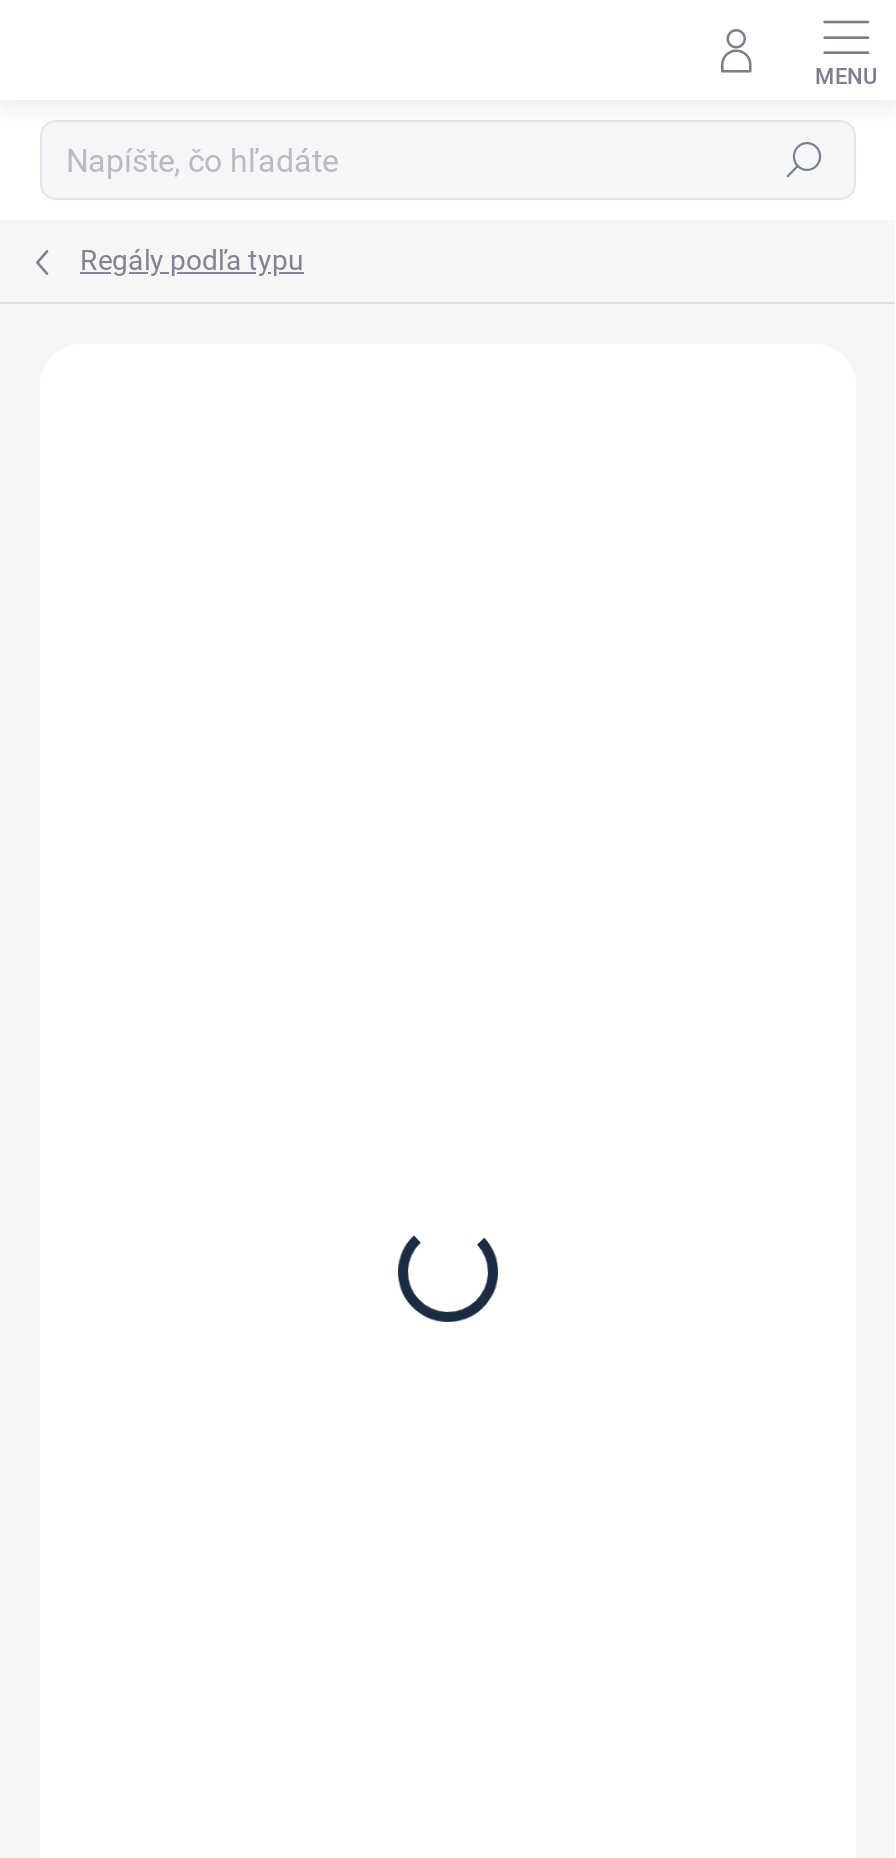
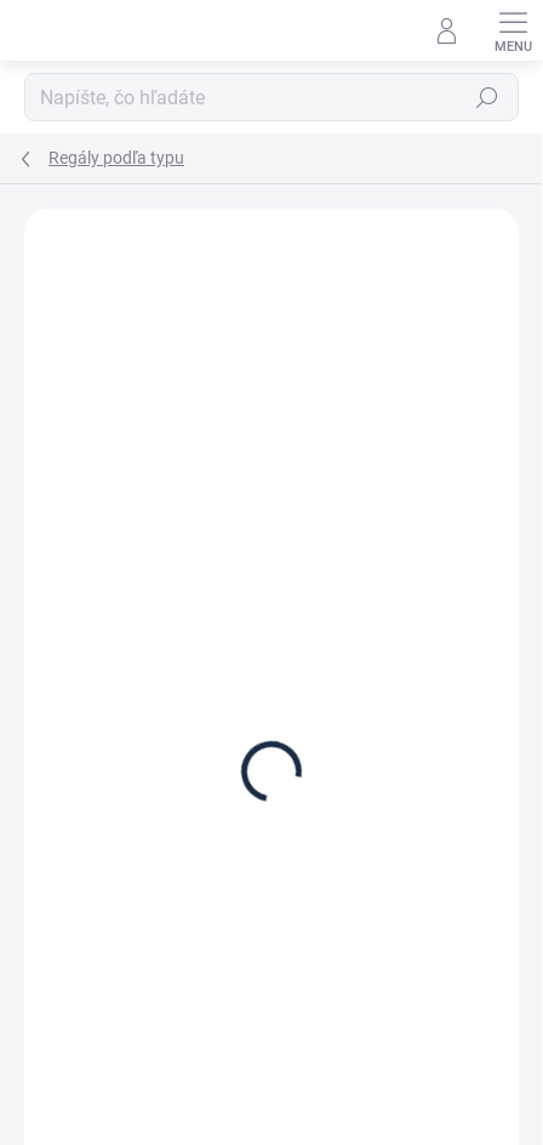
[400,1220,498,1326] [image] -> [242,739,302,803] [image]

